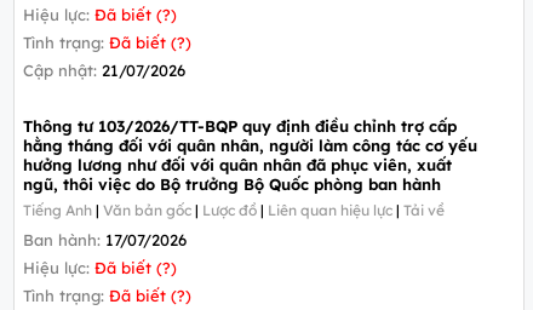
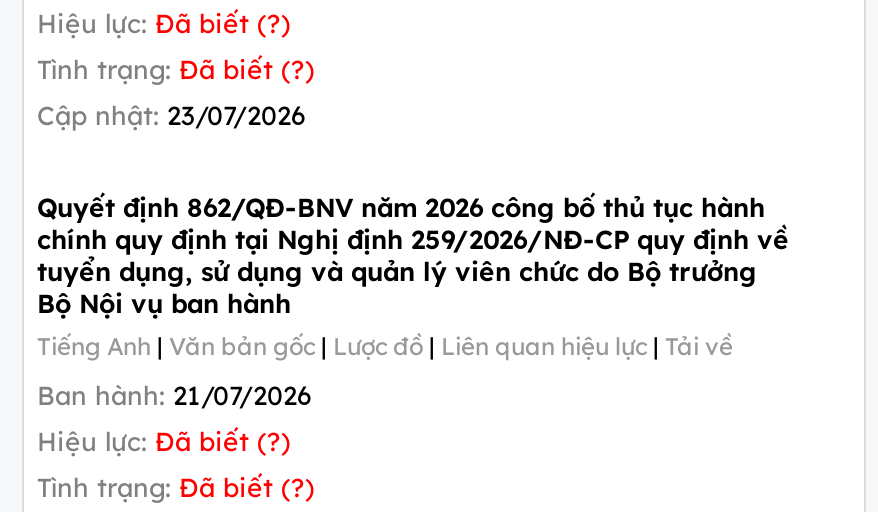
[22,60,185,79] Cập nhật: 21/07/2026 -> [37,99,305,131] Cập nhật: 23/07/2026
[22,116,477,193] Thông tư 103/2026/TT-BQP quy định điều chỉnh trợ cấp | hằng tháng đối với quân nhân, người làm công tác cơ yếu | hưởng lương như đối với quân nhân đã phục viên, xuất | ngũ, thôi việc do Bộ trưởng Bộ Quốc phòng ban hành -> [37,191,789,319] Quyết định 862/QĐ-BNV năm 2026 công bố thủ tục hành | chính quy định tại Nghị định 259/2026/NĐ-CP quy định về | tuyển dụng, sử dụng và quản lý viên chức do Bộ trưởng | Bộ Nội vụ ban hành
[22,230,186,249] Ban hành: 17/07/2026 -> [37,379,311,411] Ban hành: 21/07/2026

